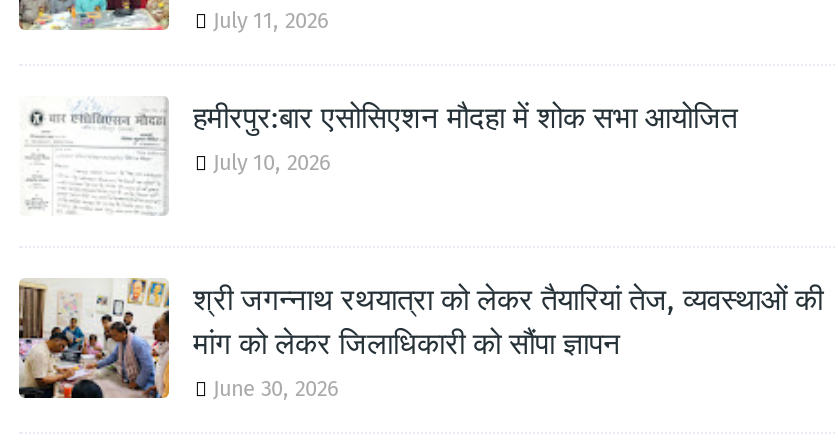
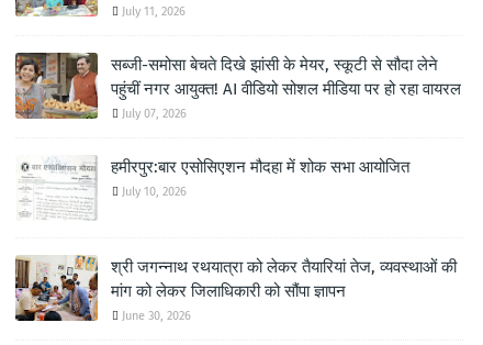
none -> [14,52,461,121] [image] | सब्जी-समोसा बेचते दिखे झांसी के मेयर, स्कूटी से सौदा लेने | पहुंचीं नगर आयुक्त! AI वीडियो सोशल मीडिया पर हो रहा वायरल | July 07, 2026

